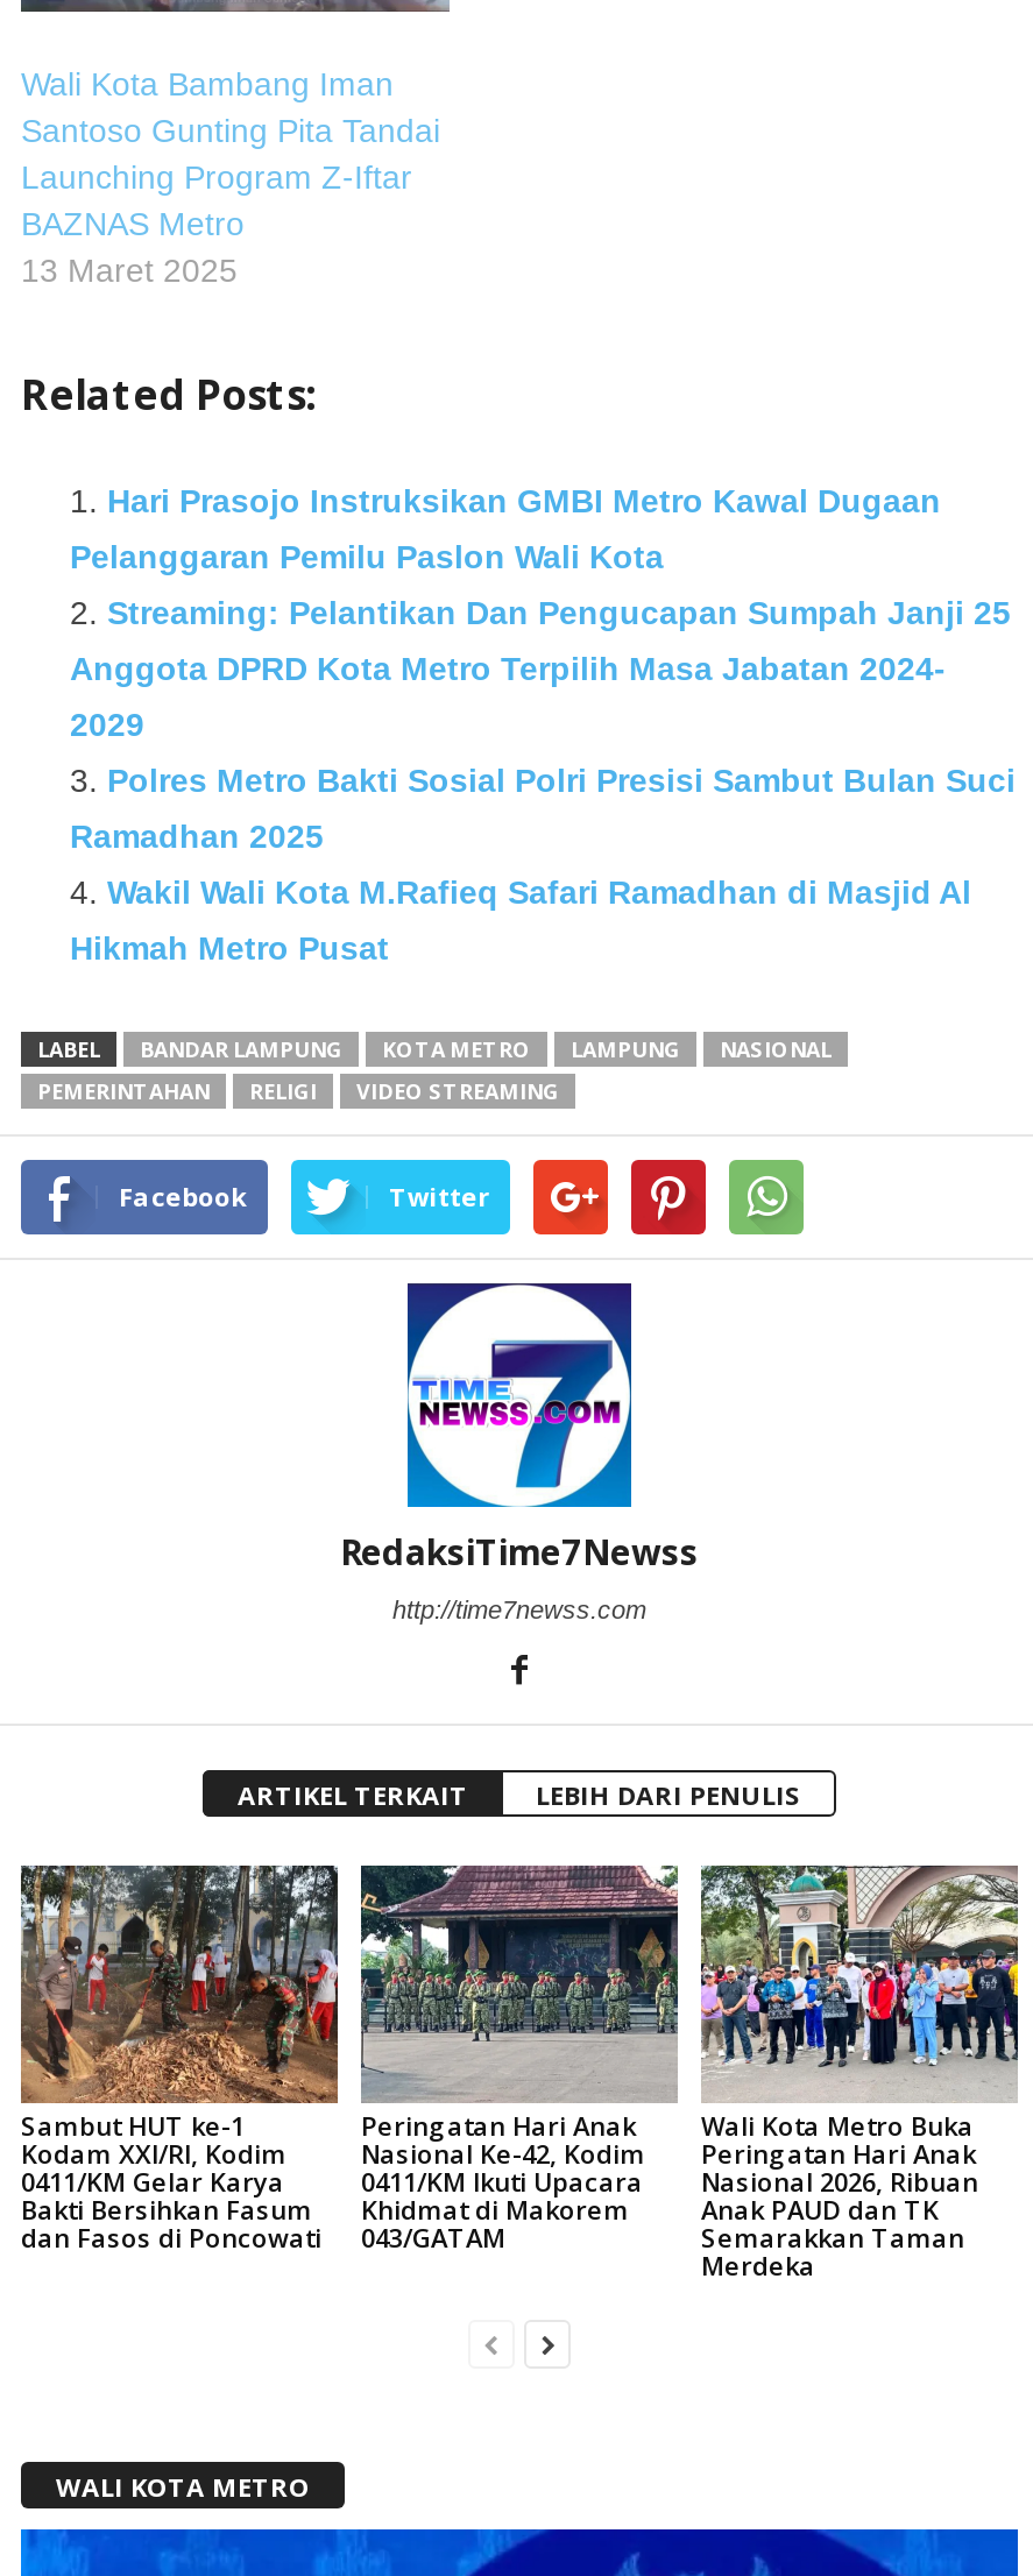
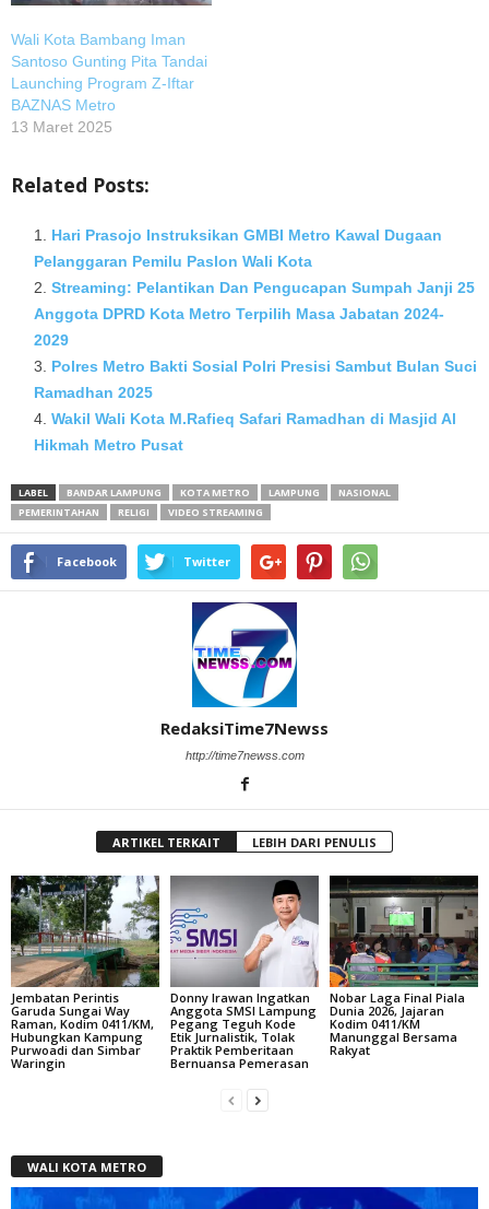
[19,1863,340,2254] [image] | Sambut HUT ke-1 | Kodam XXI/RI, Kodim | 0411/KM Gelar Karya | Bakti Bersihkan Fasum | dan Fasos di Poncowati -> [10,876,160,1071] [image] | Jembatan Perintis | Garuda Sungai Way | Raman, Kodim 0411/KM, | Hubungkan Kampung | Purwoadi dan Simbar | Waringin
[361,1866,680,2254] [image] | Peringatan Hari Anak | Nasional Ke-42, Kodim | 0411/KM Ikuti Upacara | Khidmat di Makorem | 043/GATAM -> [170,875,319,1071] [image] | Donny Irawan Ingatkan | Anggota SMSI Lampung | Pegang Teguh Kode | Etik Jurnalistik, Tolak | Praktik Pemberitaan | Bernuansa Pemerasan
[699,1863,1020,2282] [image] | Wali Kota Metro Buka | Peringatan Hari Anak | Nasional 2026, Ribuan | Anak PAUD dan TK | Semarakkan Taman | Merdeka -> [329,875,479,1058] [image] | Nobar Laga Final Piala | Dunia 2026, Jajaran | Kodim 0411/KM | Manunggal Bersama | Rakyat

